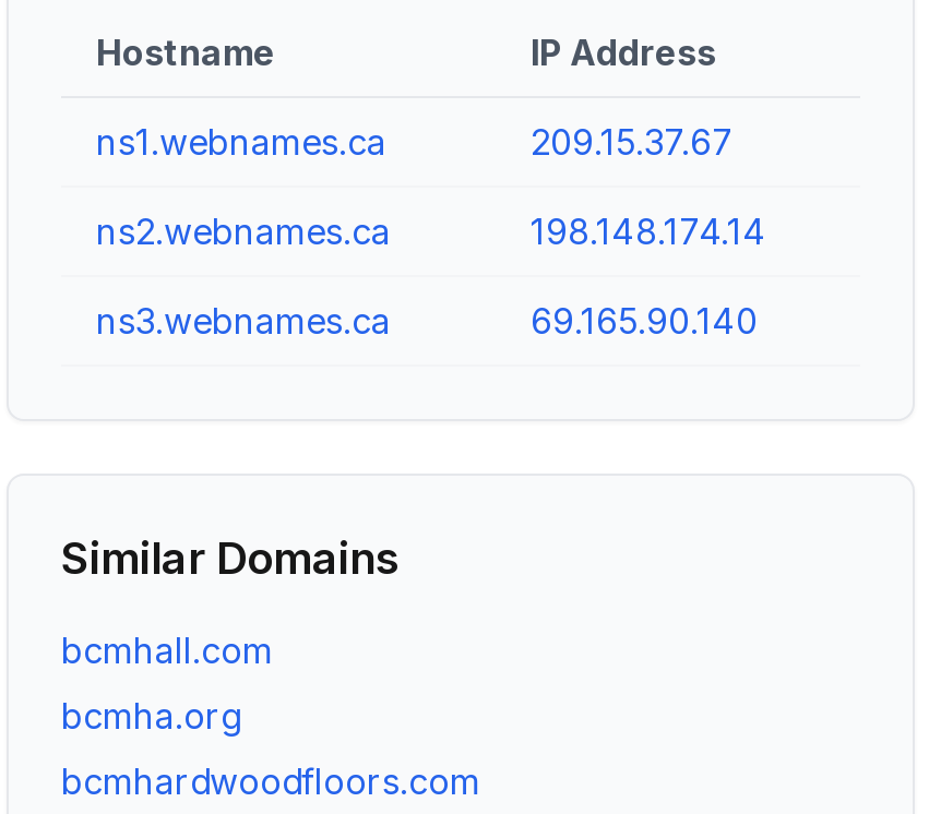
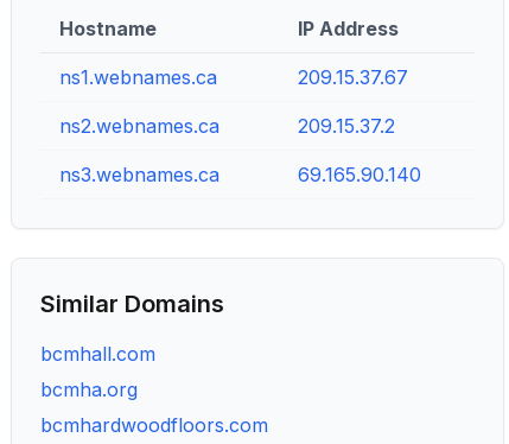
[531,210,766,253] 198.148.174.14 -> [298,114,395,138] 209.15.37.2

